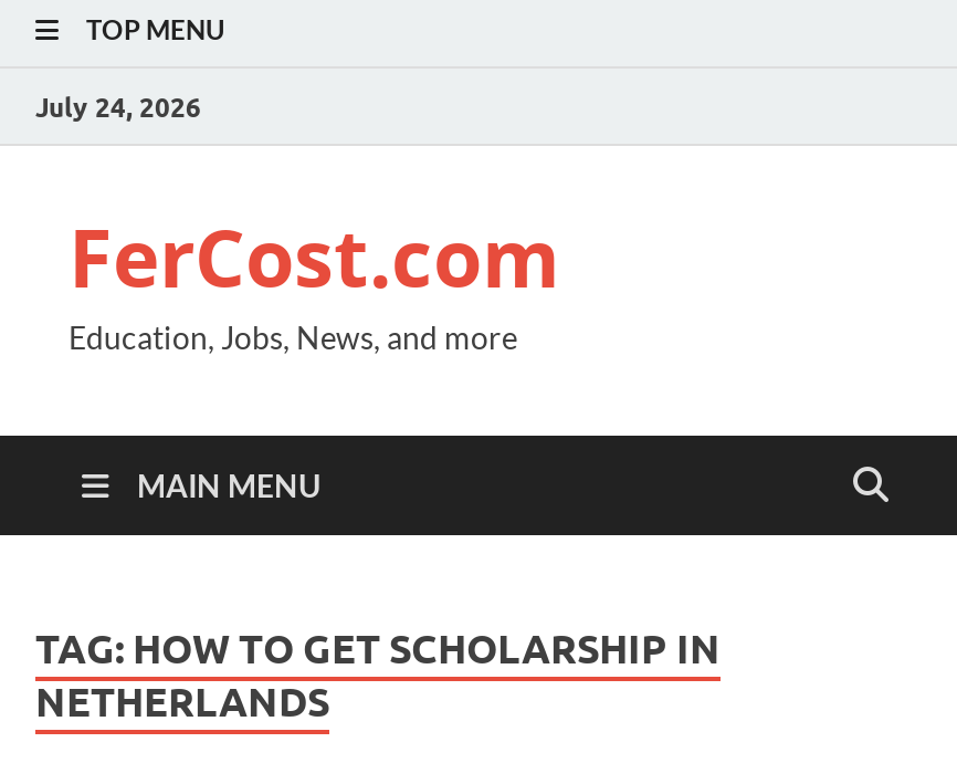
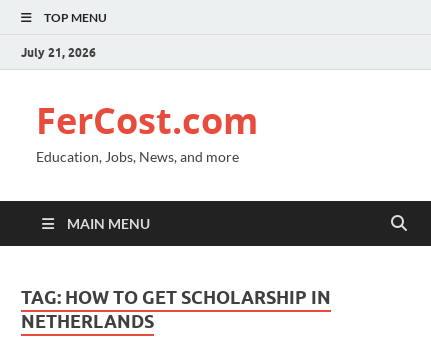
[35,90,201,123] July 24, 2026 -> [21,44,96,59] July 21, 2026

